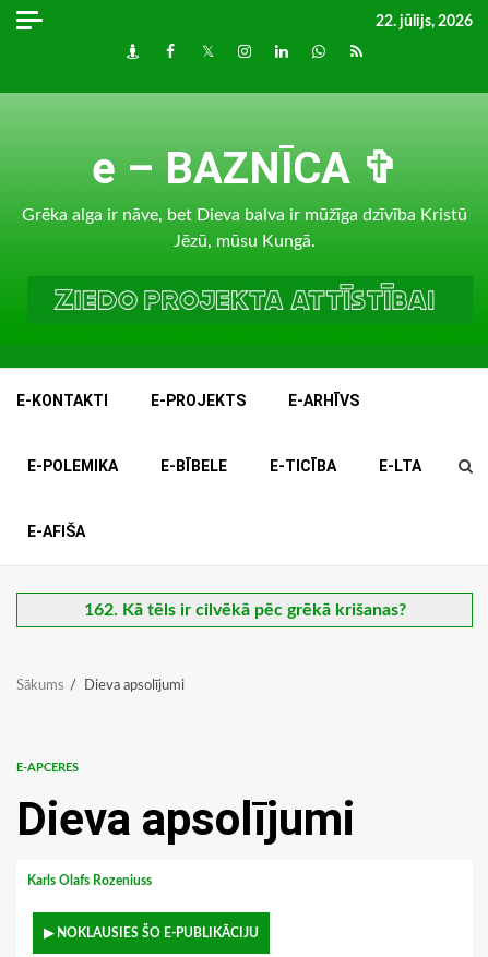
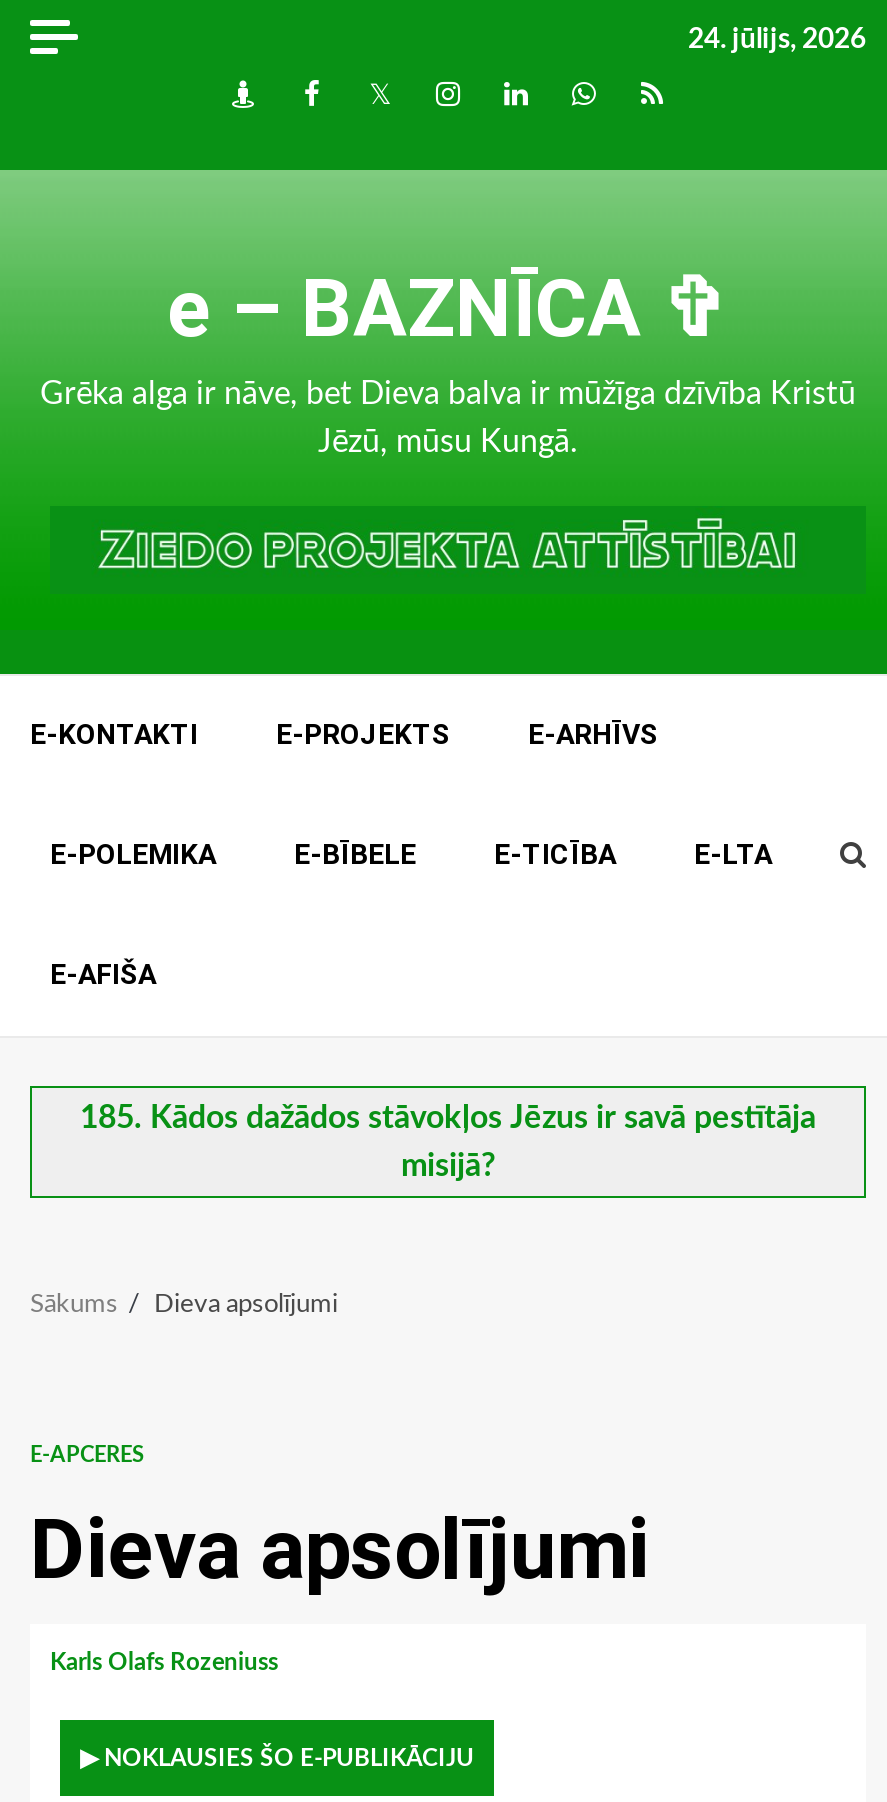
[376,14,473,29] 22. jūlijs, 2026 -> [688,26,866,54] 24. jūlijs, 2026
[84,601,406,619] 162. Kā tēls ir cilvēkā pēc grēkā krišanas? -> [80,1102,816,1182] 185. Kādos dažādos stāvokļos Jēzus ir savā pestītāja | misijā?

